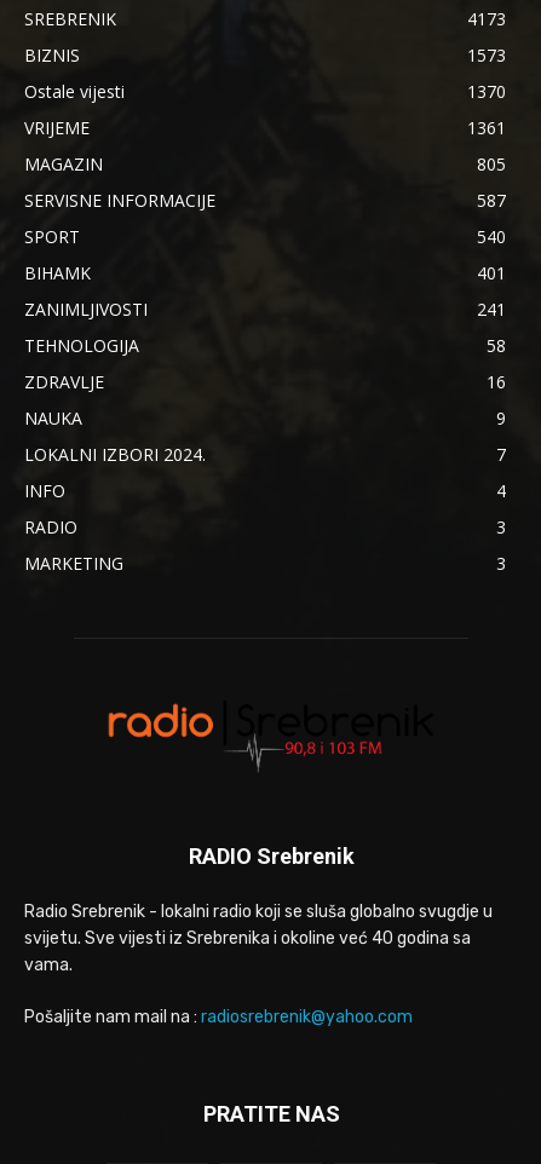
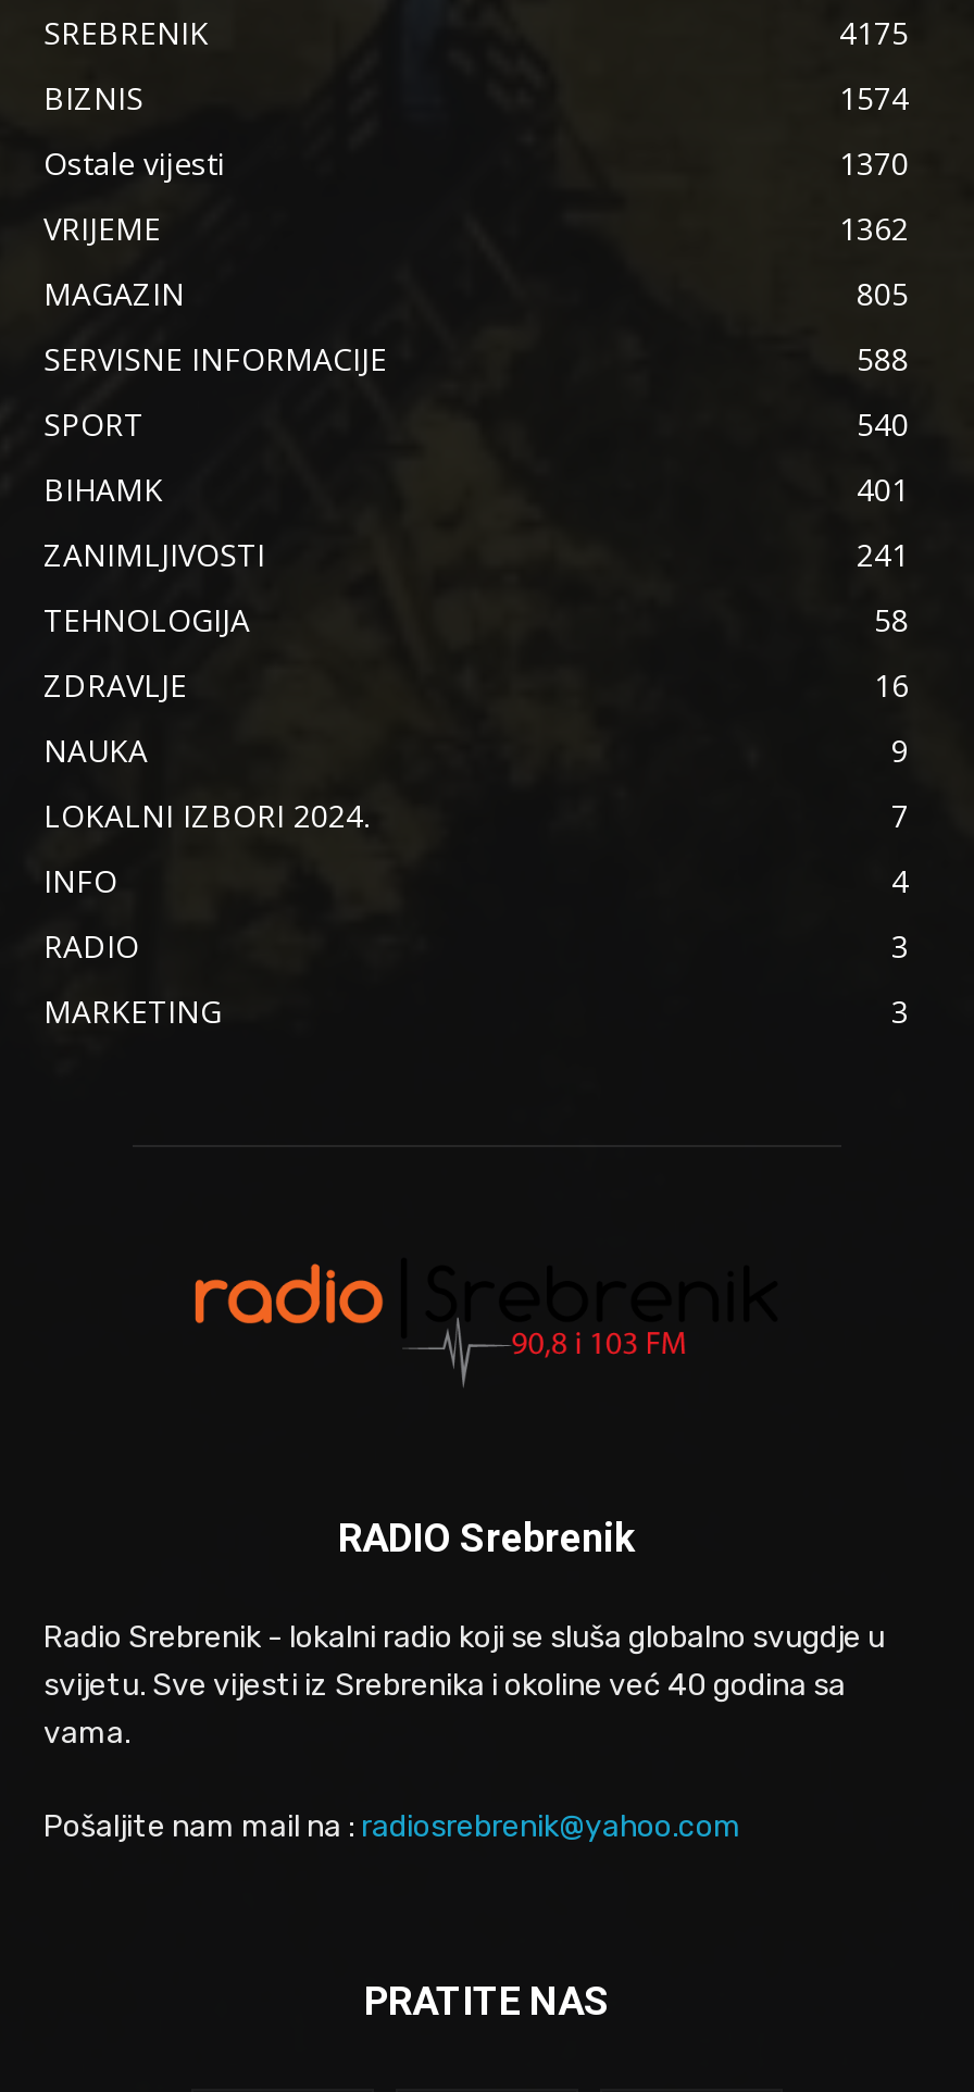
[467,7,506,30] 4173 -> [839,12,909,53] 4175
[467,43,506,66] 1573 -> [839,77,909,119] 1574
[467,116,506,139] 1361 -> [839,208,909,249] 1362
[477,188,506,211] 587 -> [857,338,909,380] 588

